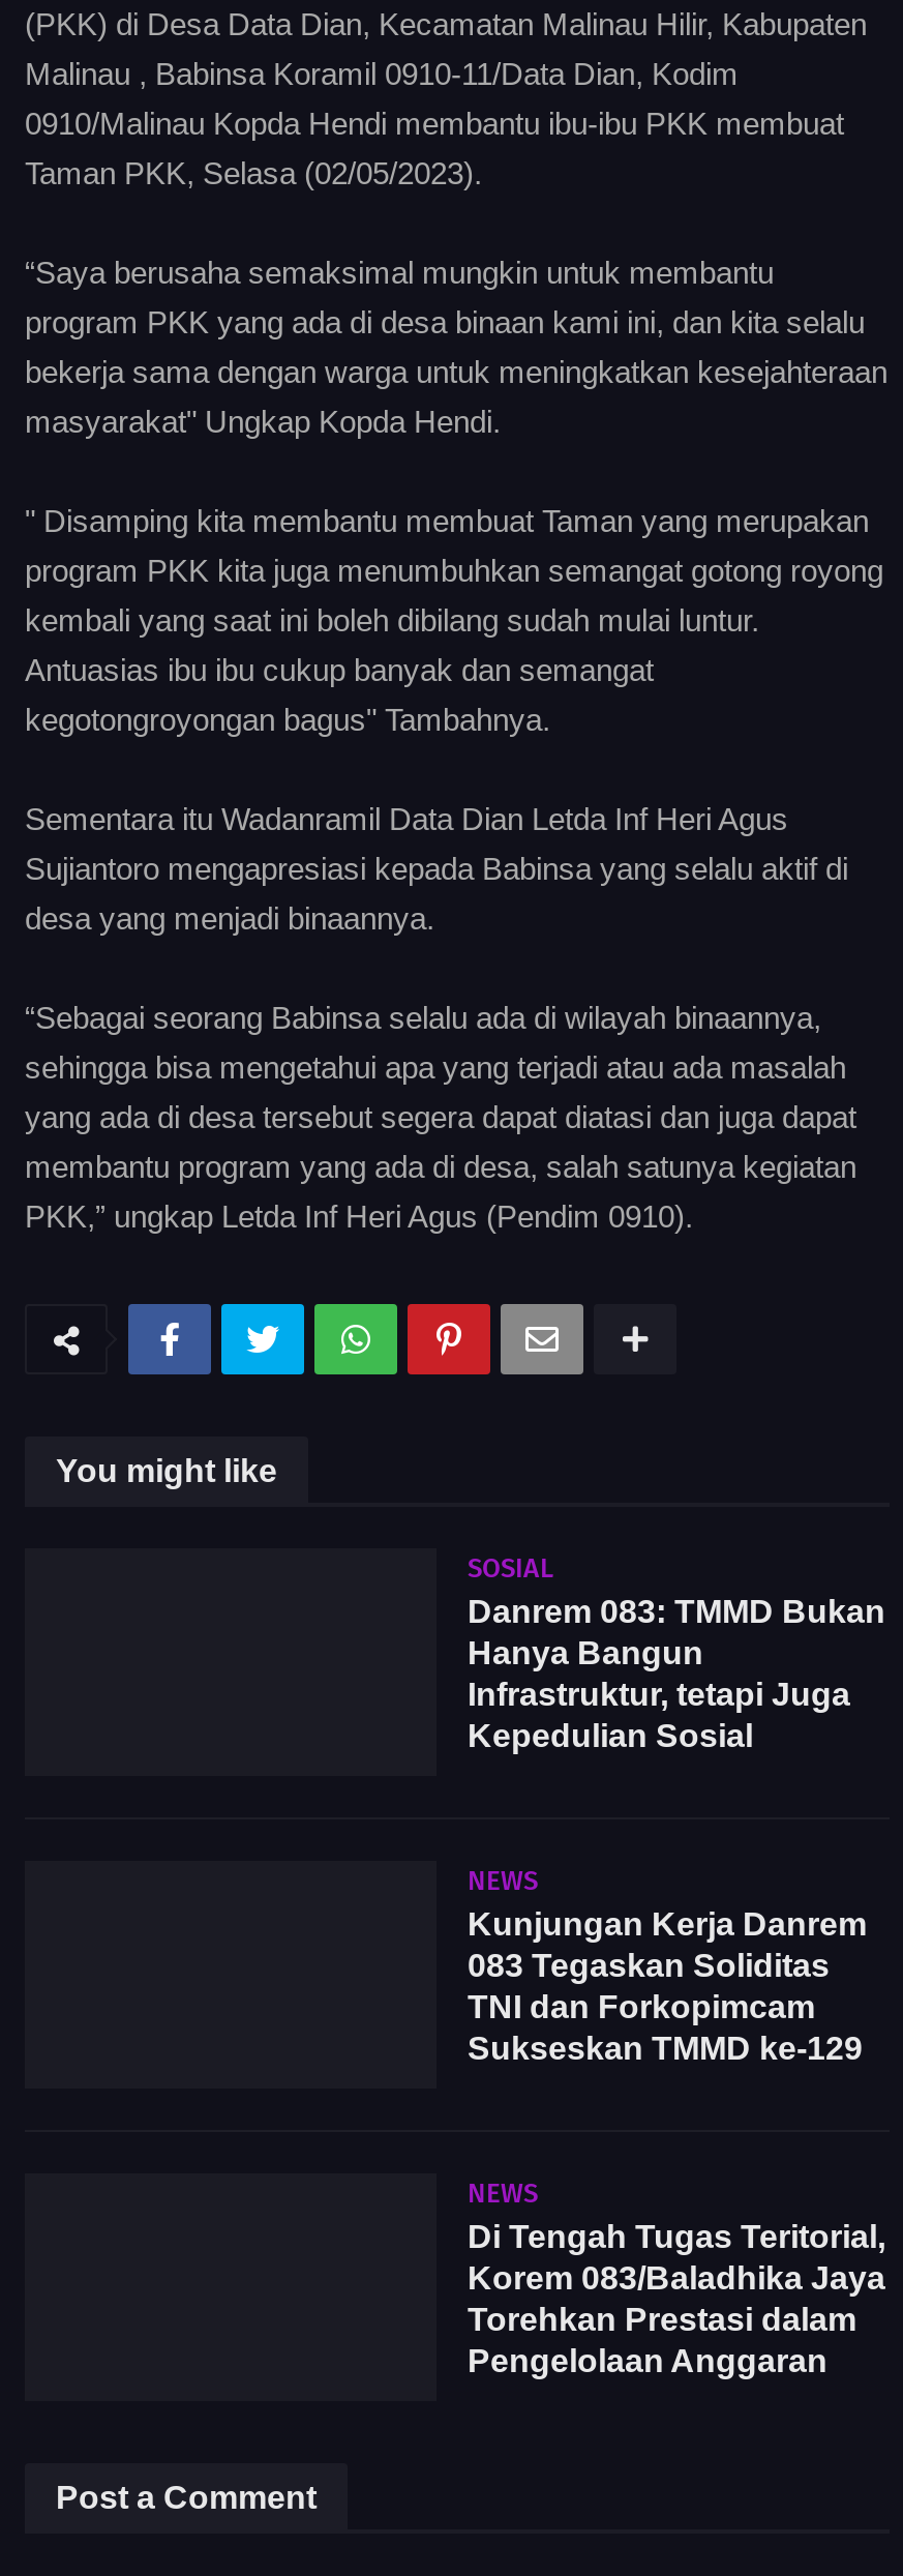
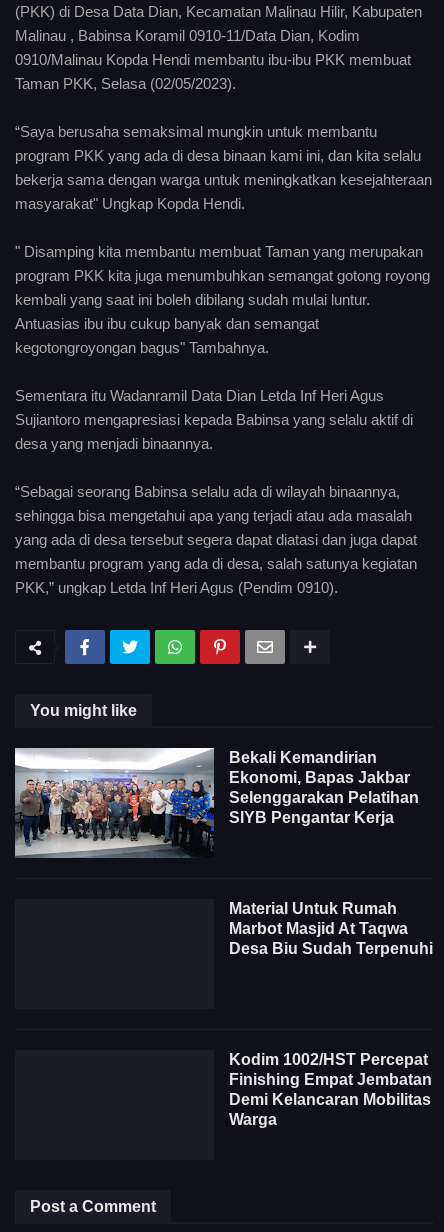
none -> [14,747,215,859] [image]
[468,1553,885,1754] SOSIAL | Danrem 083: TMMD Bukan | Hanya Bangun | Infrastruktur, tetapi Juga | Kepedulian Sosial -> [229,749,419,826] Bekali Kemandirian | Ekonomi, Bapas Jakbar | Selenggarakan Pelatihan | SIYB Pengantar Kerja
[468,1866,867,2066] NEWS | Kunjungan Kerja Danrem | 083 Tegaskan Soliditas | TNI dan Forkopimcam | Sukseskan TMMD ke-129 -> [229,900,433,957] Material Untuk Rumah | Marbot Masjid At Taqwa | Desa Biu Sudah Terpenuhi
[468,2178,885,2379] NEWS | Di Tengah Tugas Teritorial, | Korem 083/Baladhika Jaya | Torehkan Prestasi dalam | Pengelolaan Anggaran -> [229,1051,432,1128] Kodim 1002/HST Percepat | Finishing Empat Jembatan | Demi Kelancaran Mobilitas | Warga

